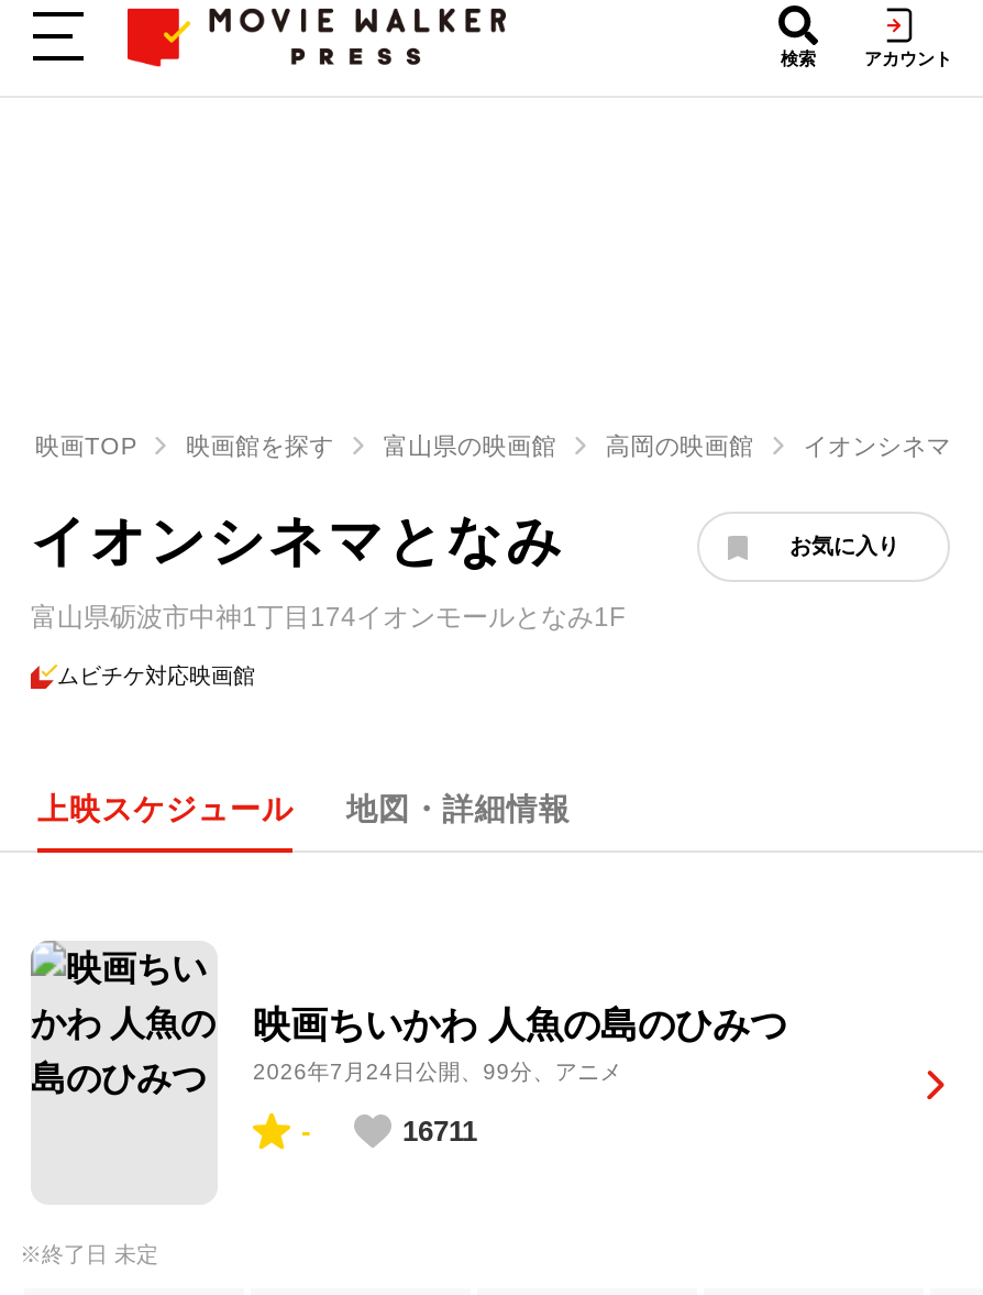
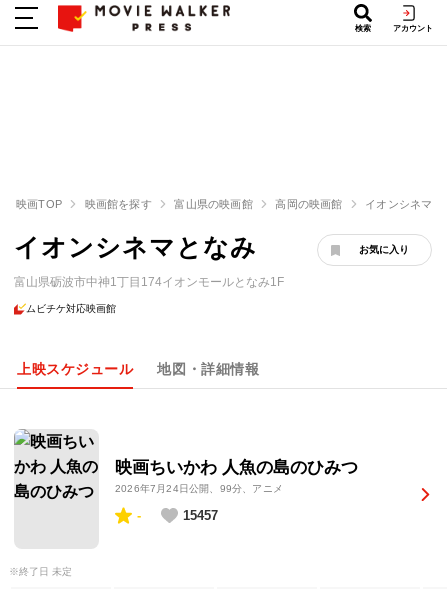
[402,1114,477,1147] 16711 -> [183,508,218,523] 15457

